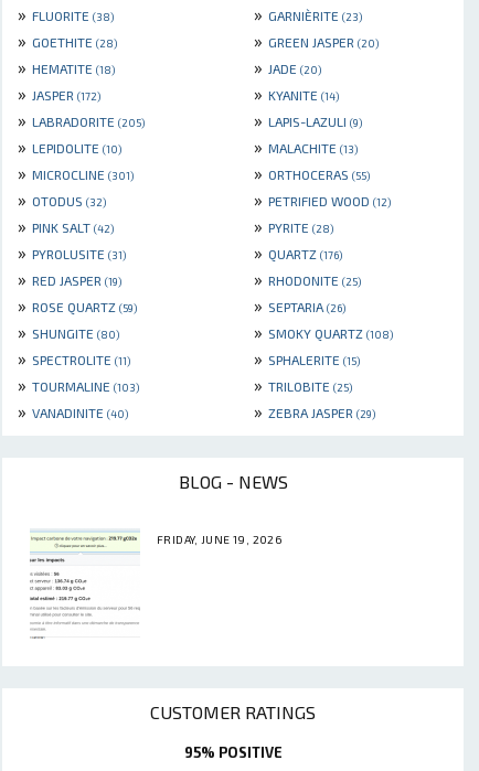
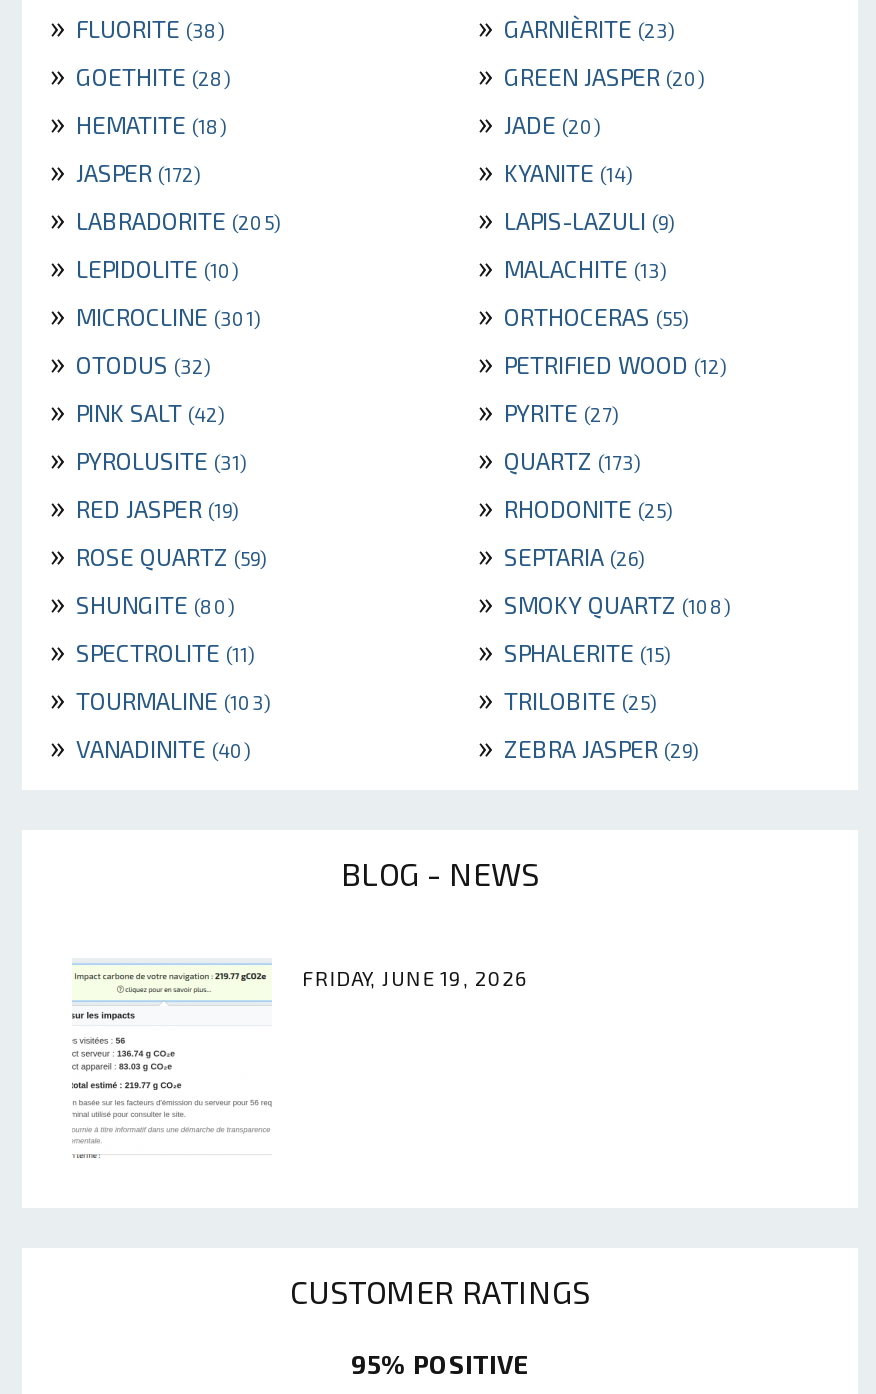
[249,215,333,236] » PYRITE (28) -> [470,391,618,429] » PYRITE (27)
[249,242,342,263] » QUARTZ (176) -> [470,439,640,477] » QUARTZ (173)

